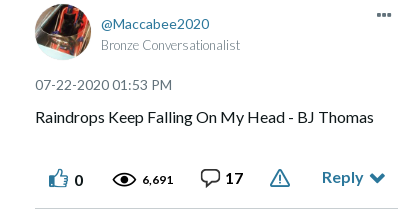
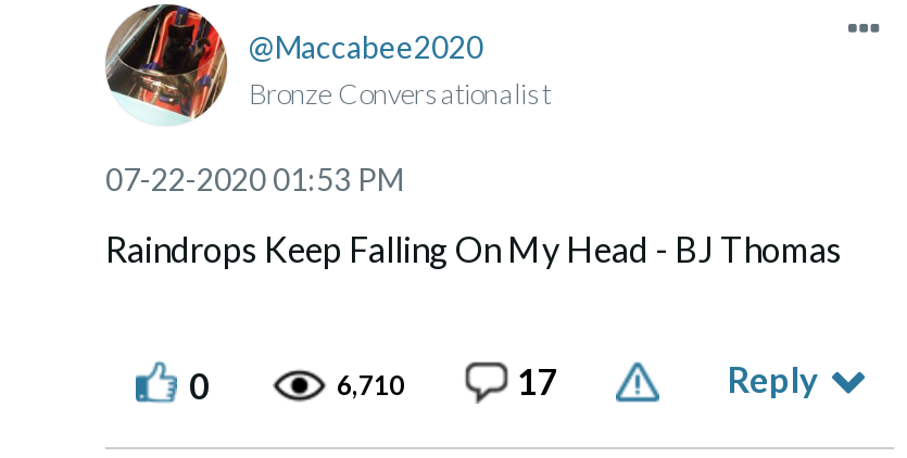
[141,172,172,187] 6,691 -> [337,368,404,401] 6,710

